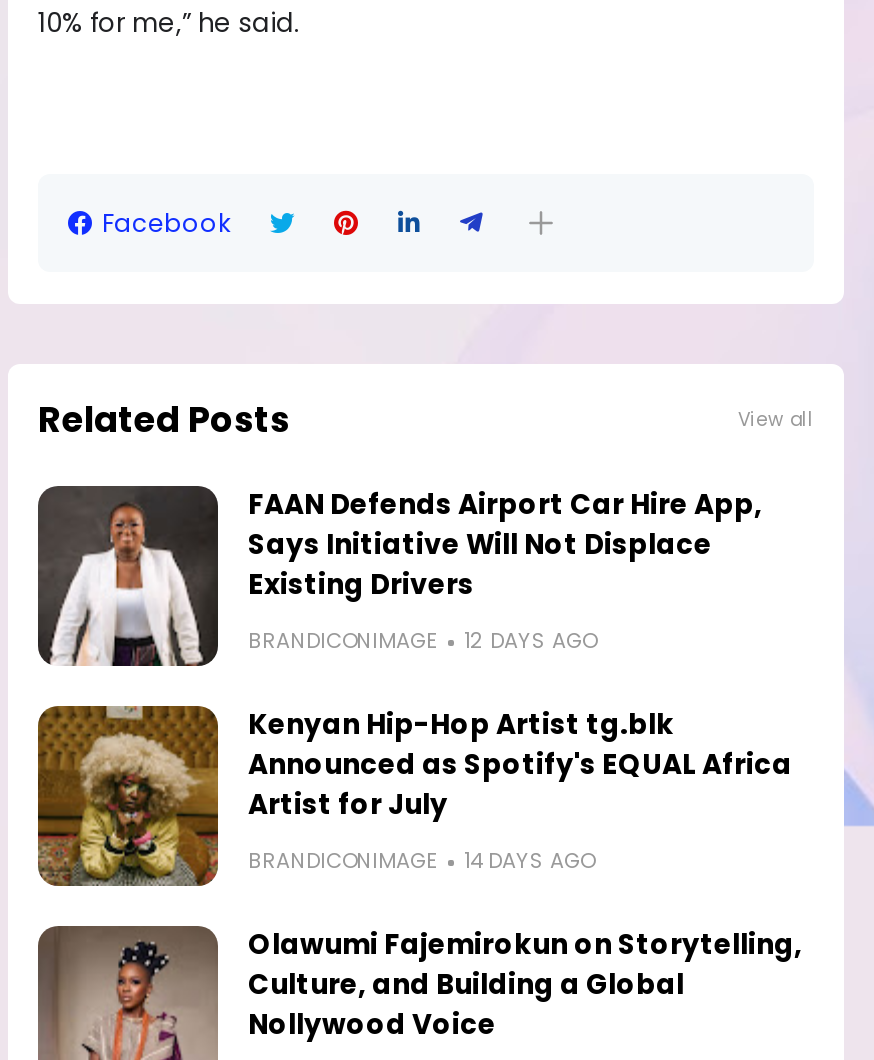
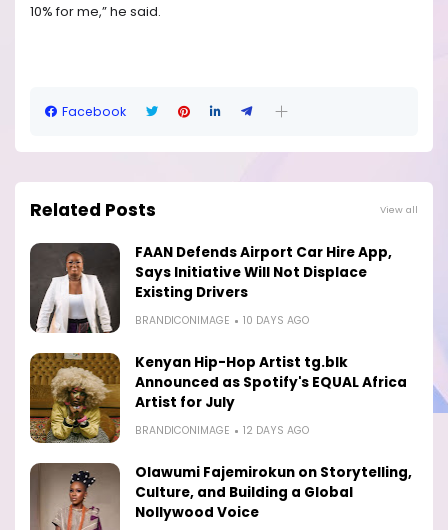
[248,626,596,656] BRANDICONIMAGE 12 DAYS AGO -> [135,313,309,328] BRANDICONIMAGE 10 DAYS AGO
[248,846,594,876] BRANDICONIMAGE 14 DAYS AGO -> [135,423,309,438] BRANDICONIMAGE 12 DAYS AGO

